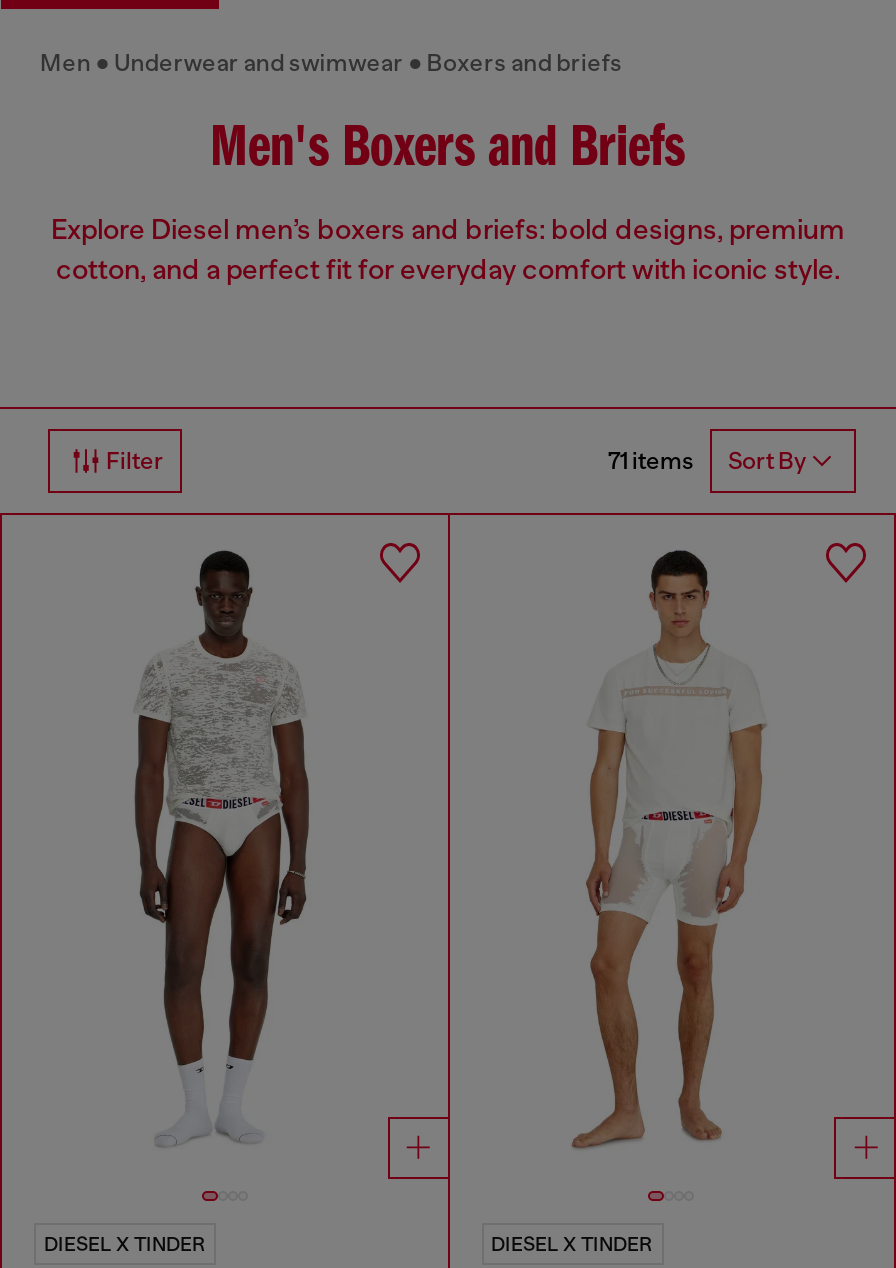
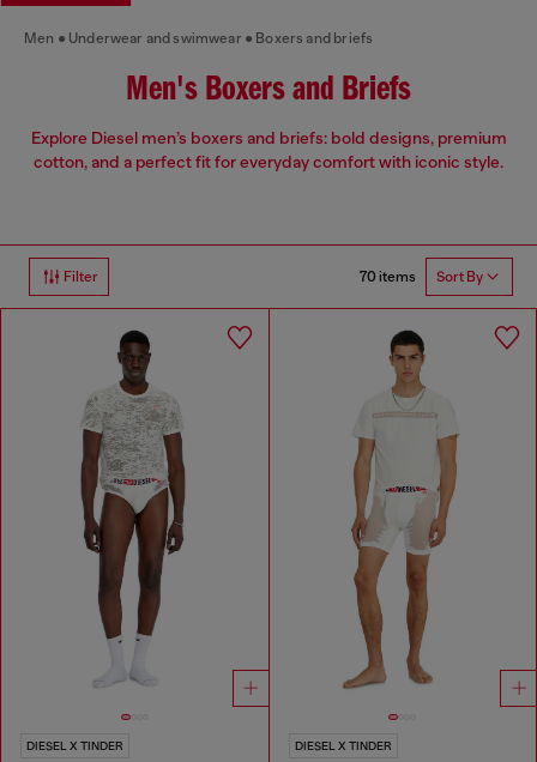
[608,447,806,476] 71 items Sort By -> [360,268,483,286] 70 items Sort By

